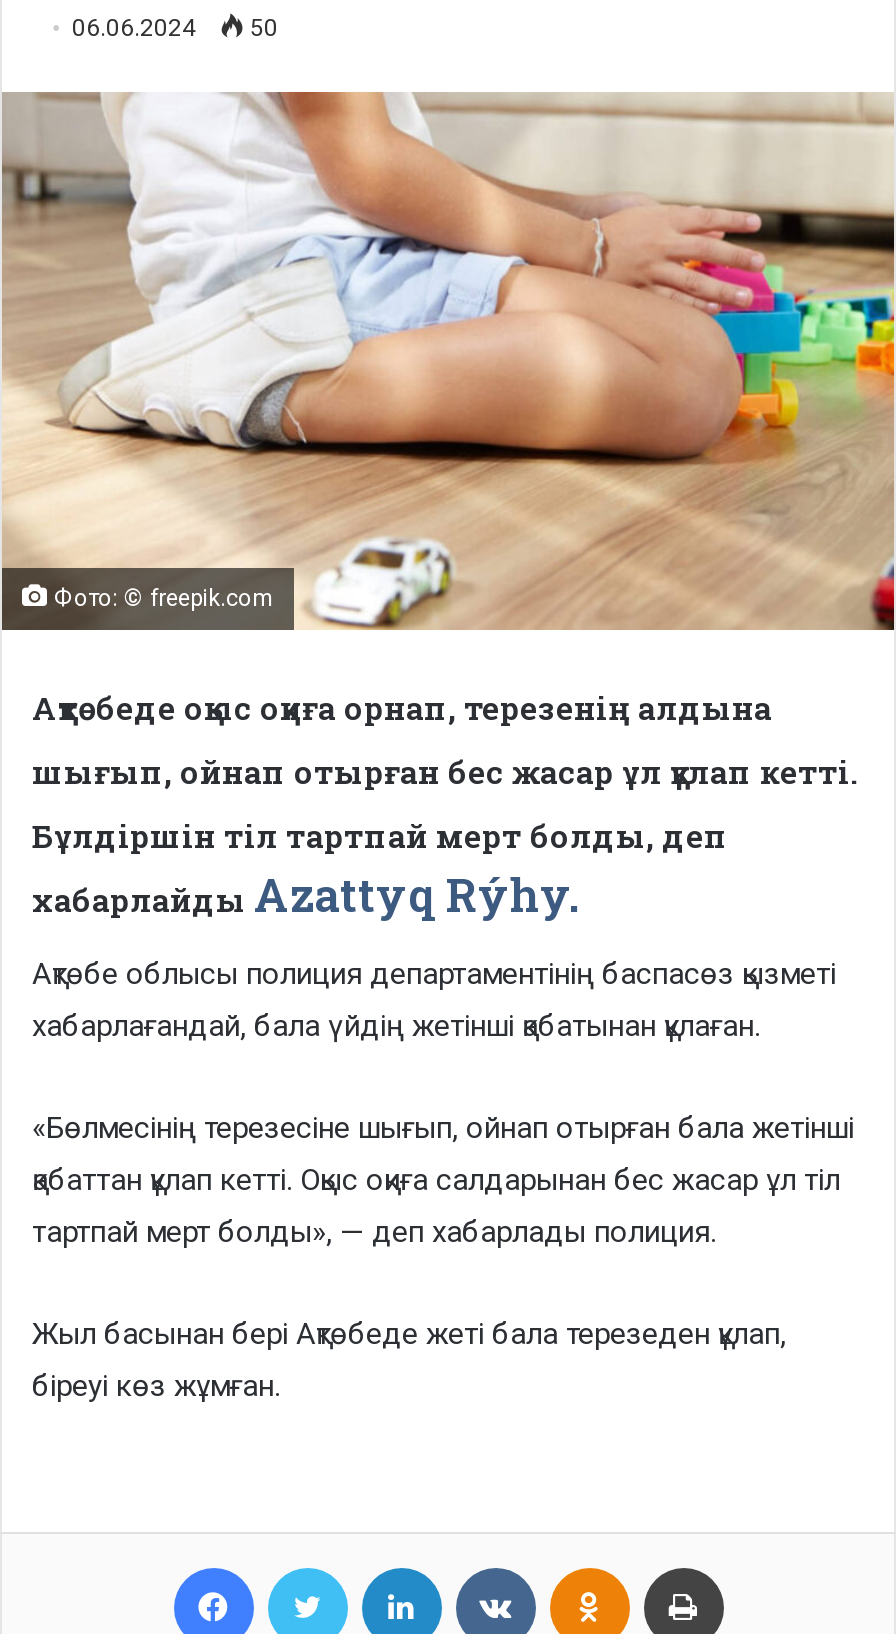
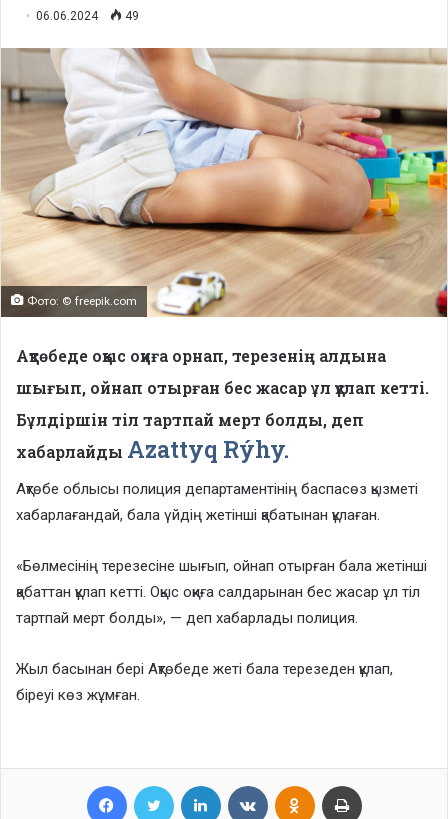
[72,14,278,42] 06.06.2024 50 -> [36,9,139,23] 06.06.2024 49

